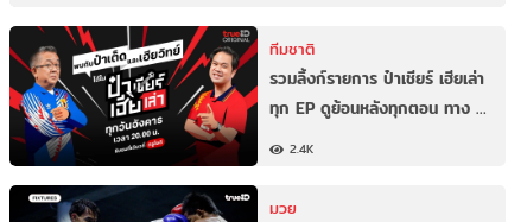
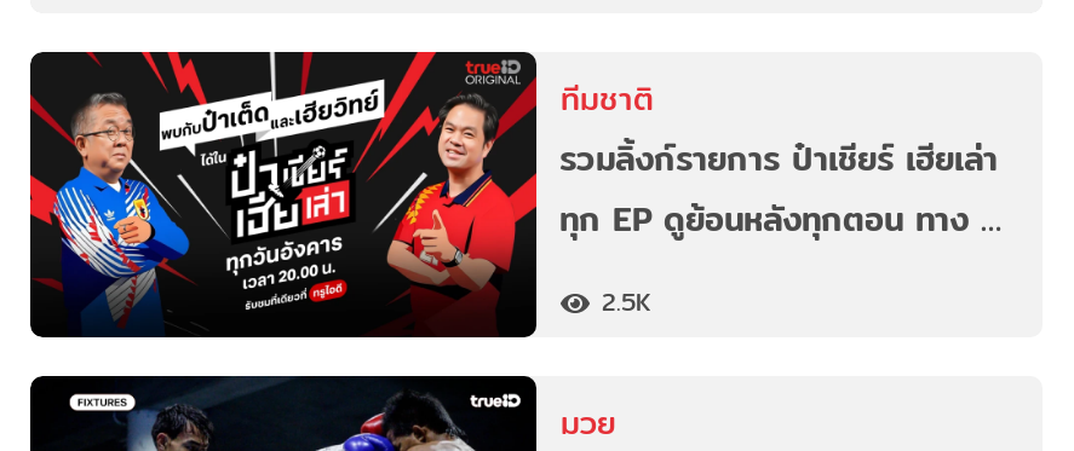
[290,139,313,158] 2.4K -> [602,282,650,321] 2.5K

